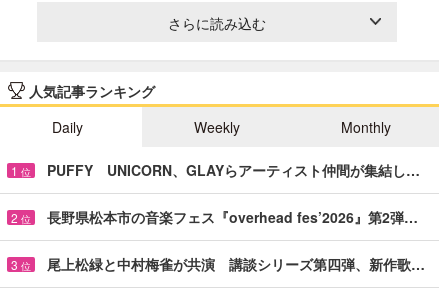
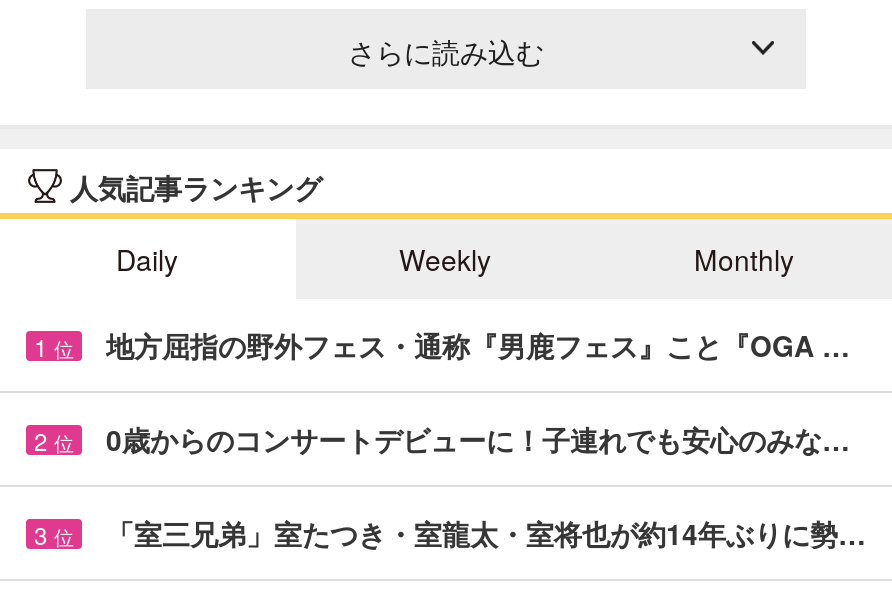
[47,160,420,180] PUFFY UNICORN、GLAYらアーティスト仲間が集結し… -> [106,325,850,365] 地方屈指の野外フェス・通称『男鹿フェス』こと『OGA …
[47,207,418,227] 長野県松本市の音楽フェス『overhead fes’2026』第2弾… -> [106,419,850,459] 0歳からのコンサートデビューに！子連れでも安心のみな…
[47,254,425,274] 尾上松緑と中村梅雀が共演 講談シリーズ第四弾、新作歌… -> [106,513,866,553] 「室三兄弟」室たつき・室龍太・室将也が約14年ぶりに勢…

